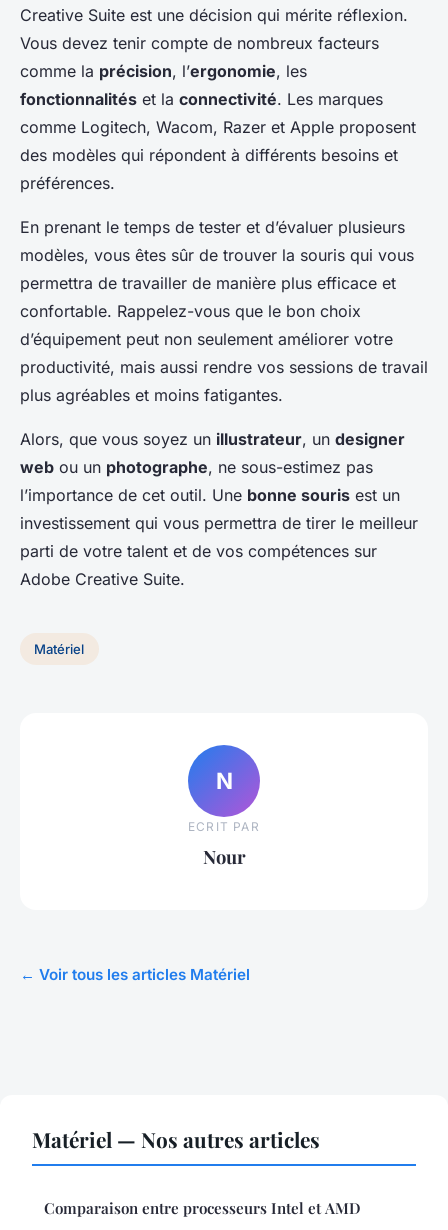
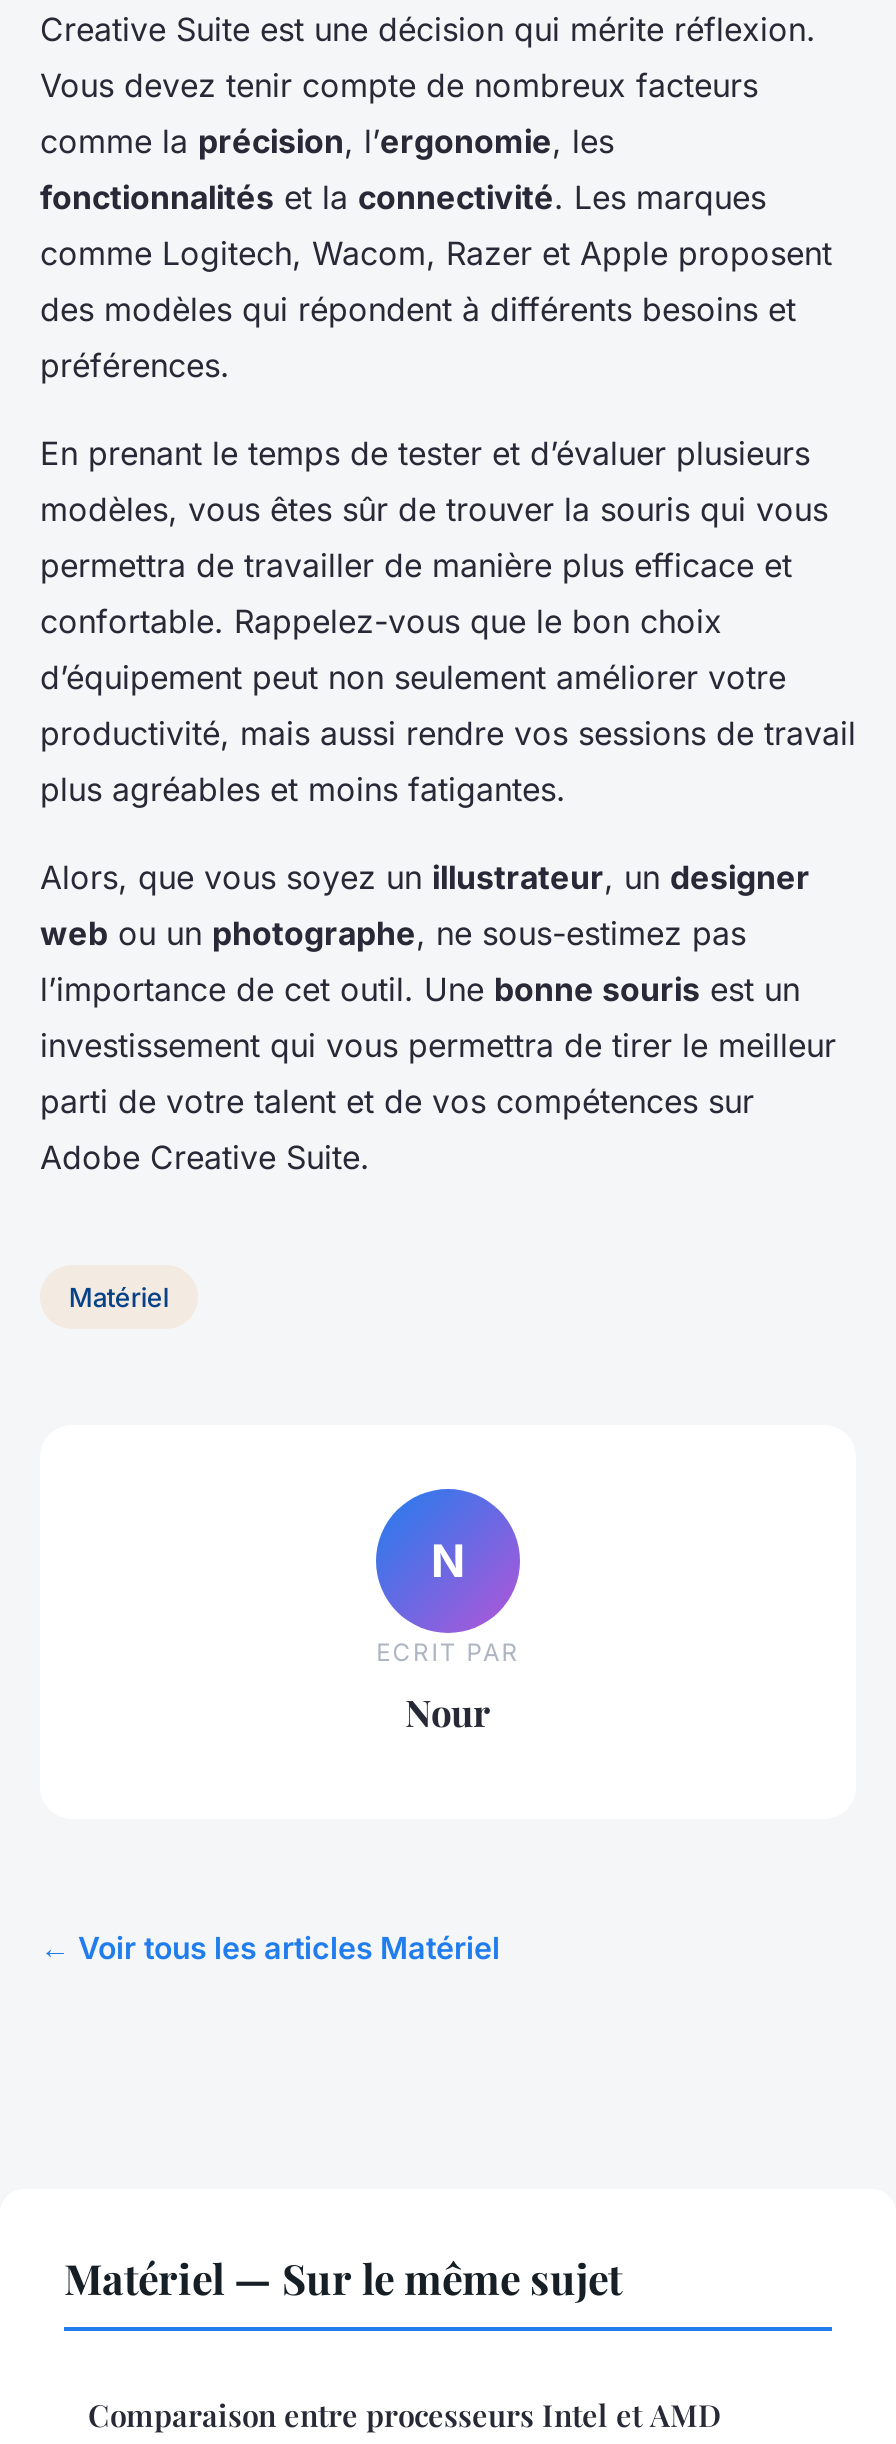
[32,1125,320,1153] Matériel — Nos autres articles -> [64,2249,622,2305] Matériel — Sur le même sujet

